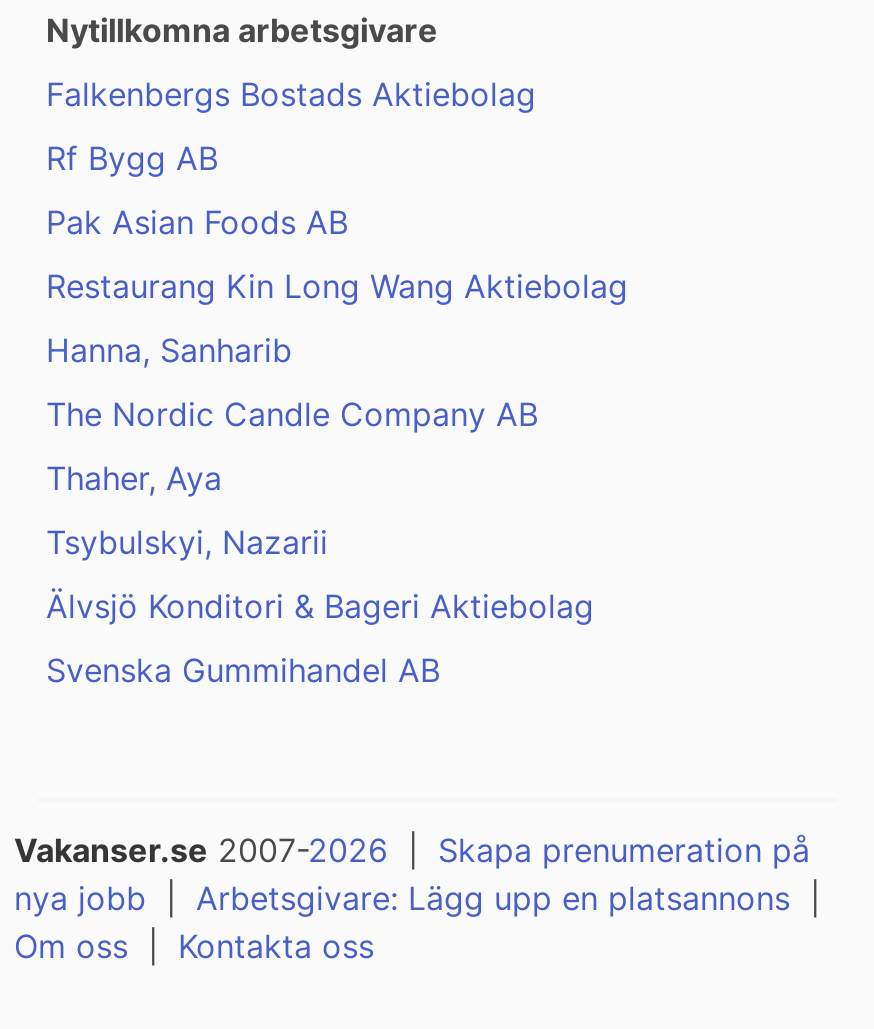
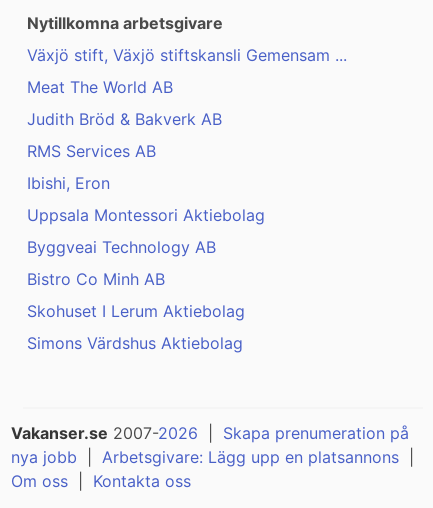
[46,74,536,114] Falkenbergs Bostads Aktiebolag -> [27,45,347,65] Växjö stift, Växjö stiftskansli Gemensam ...
[46,138,218,178] Rf Bygg AB -> [27,77,173,97] Meat The World AB
[46,202,348,242] Pak Asian Foods AB -> [27,109,222,129] Judith Bröd & Bakverk AB
[46,266,628,306] Restaurang Kin Long Wang Aktiebolag -> [27,141,156,161] RMS Services AB
[46,330,292,370] Hanna, Sanharib -> [27,173,110,193] Ibishi, Eron
[46,394,538,434] The Nordic Candle Company AB -> [27,205,265,225] Uppsala Montessori Aktiebolag
[46,458,222,498] Thaher, Aya -> [27,237,216,257] Byggveai Technology AB
[46,522,328,562] Tsybulskyi, Nazarii -> [27,269,165,289] Bistro Co Minh AB
[46,586,594,626] Älvsjö Konditori & Bageri Aktiebolag -> [27,301,245,321] Skohuset I Lerum Aktiebolag
[46,650,440,690] Svenska Gummihandel AB -> [27,333,243,353] Simons Värdshus Aktiebolag

